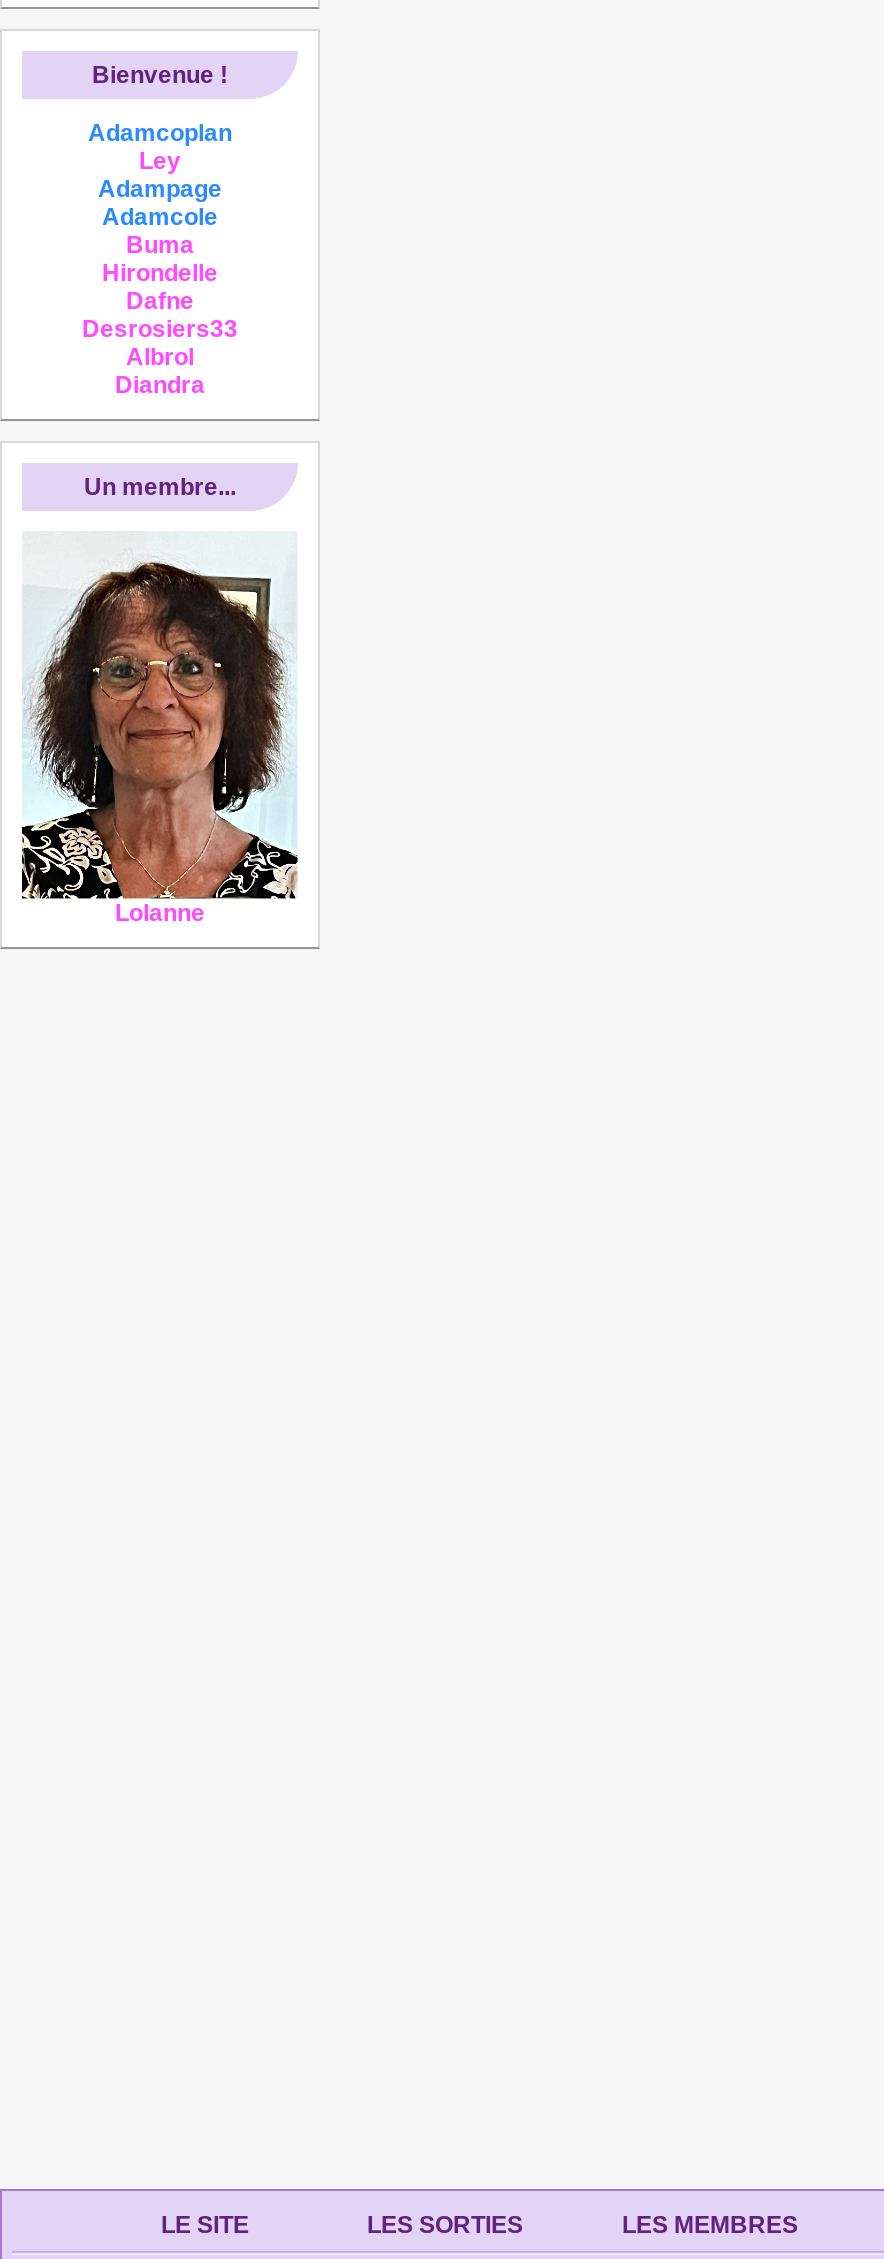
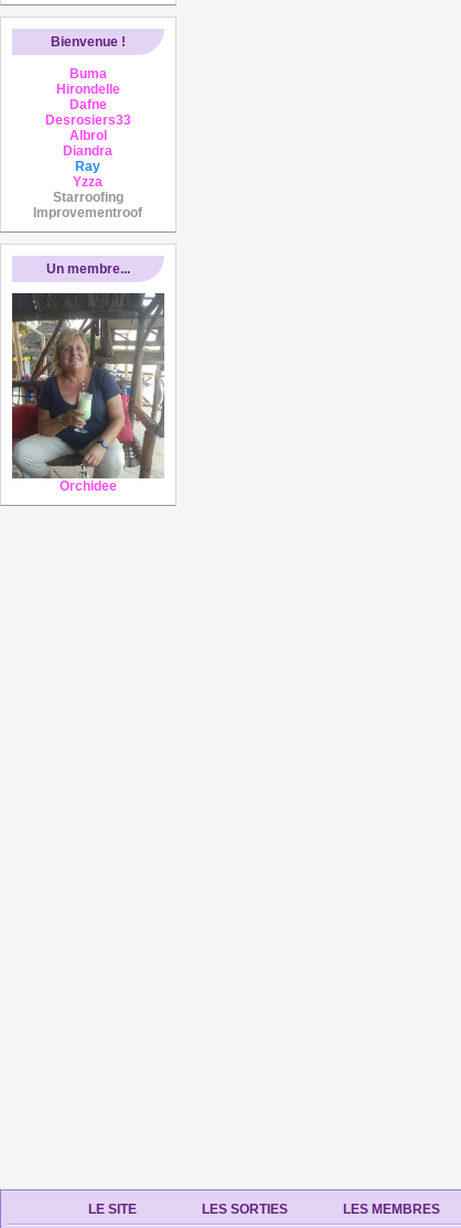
[88,119,232,231] Adamcoplan | Ley | Adampage | Adamcole -> none
moved [82,231,238,399] -> [45,66,131,159]: Buma | Hirondelle | Dafne | Desrosiers33 | Albrol | Diandra
none -> [34,159,143,220] Ray | Yzza | Starroofing | Improvementroof
[22,553,298,926] [image] | Lolanne -> [11,292,165,494] [image] | Orchidee

